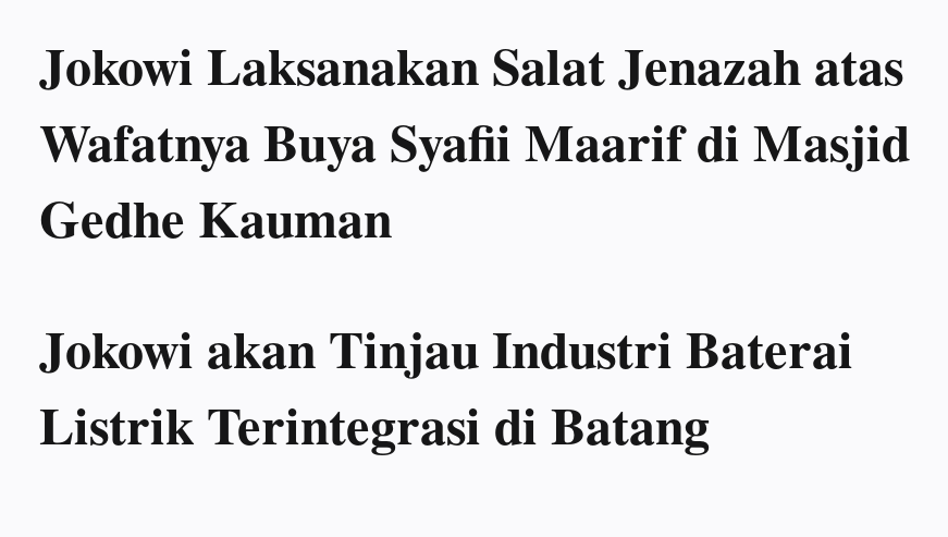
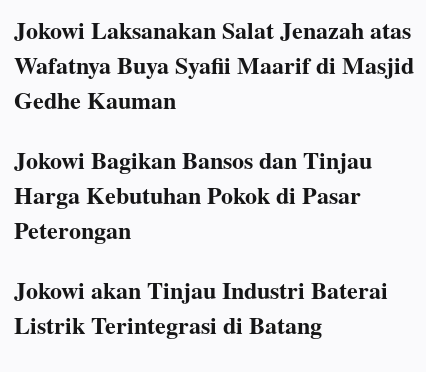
none -> [14,142,372,247] Jokowi Bagikan Bansos dan Tinjau | Harga Kebutuhan Pokok di Pasar | Peterongan

